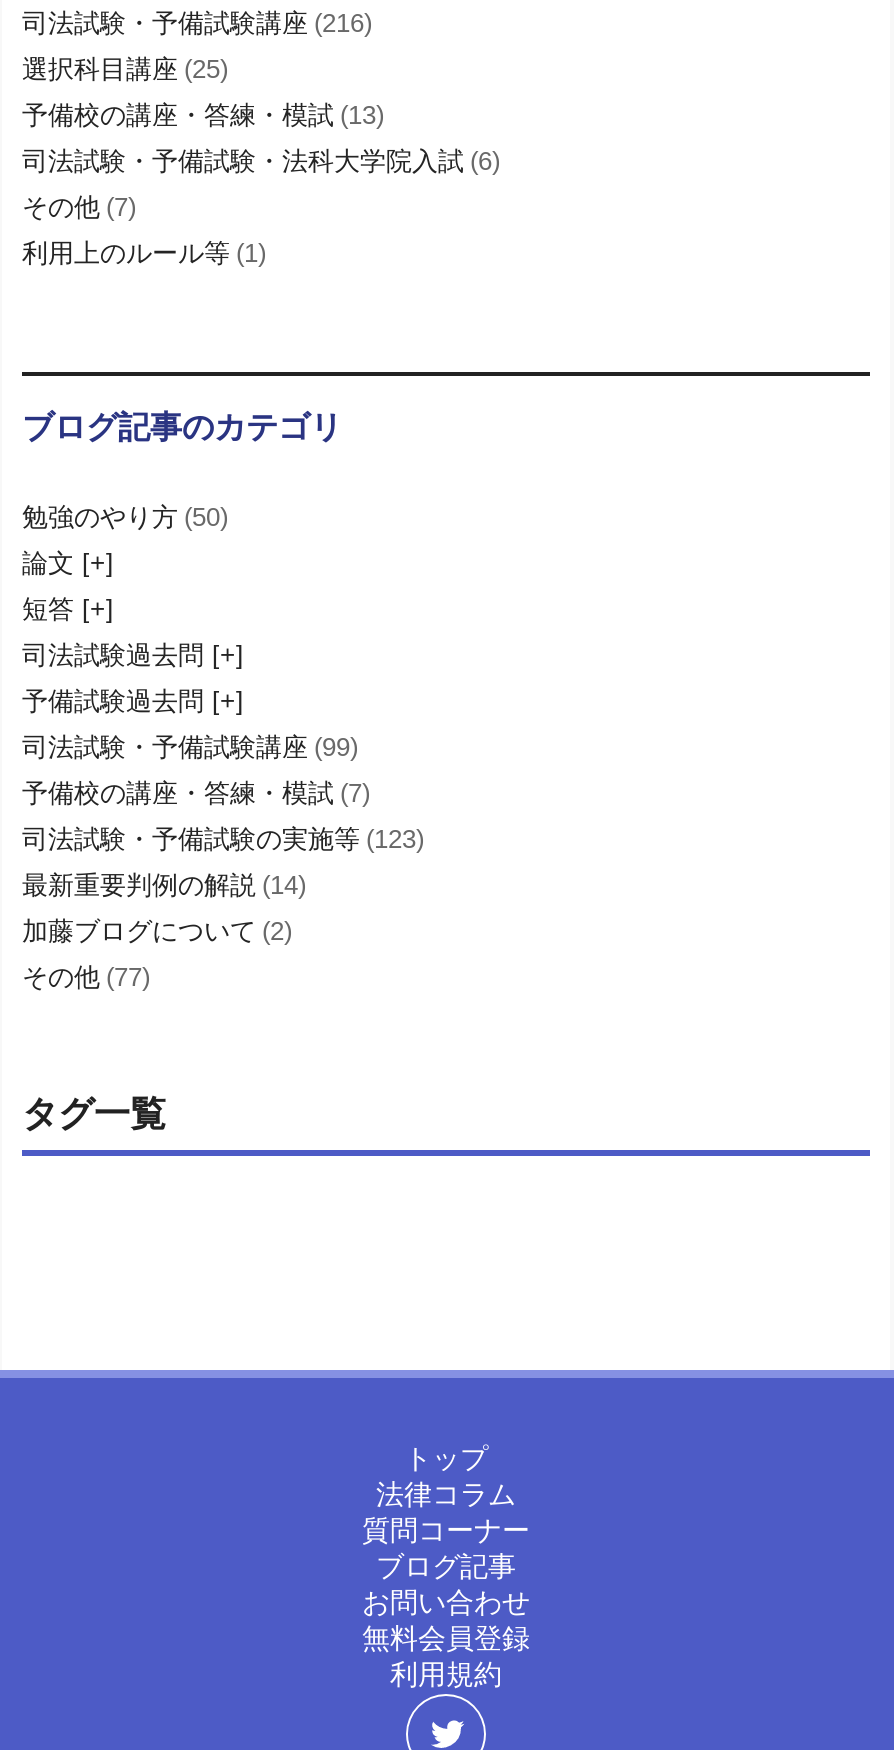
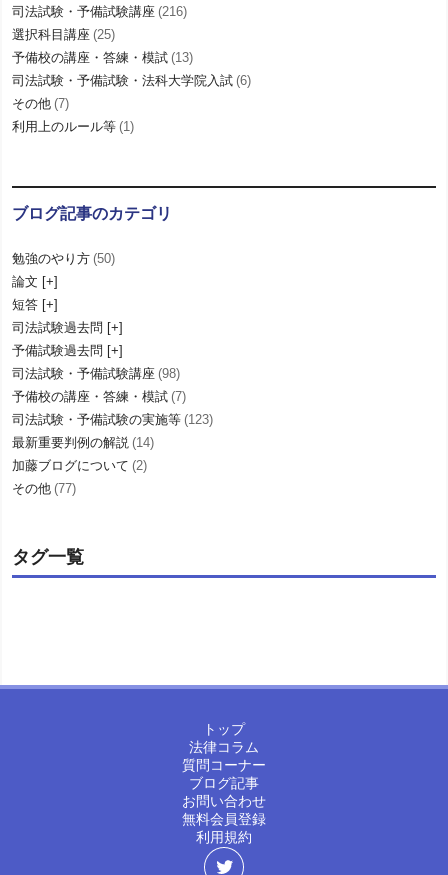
[22,732,358,762] 司法試験・予備試験講座 (99) -> [12,366,180,381] 司法試験・予備試験講座 (98)

